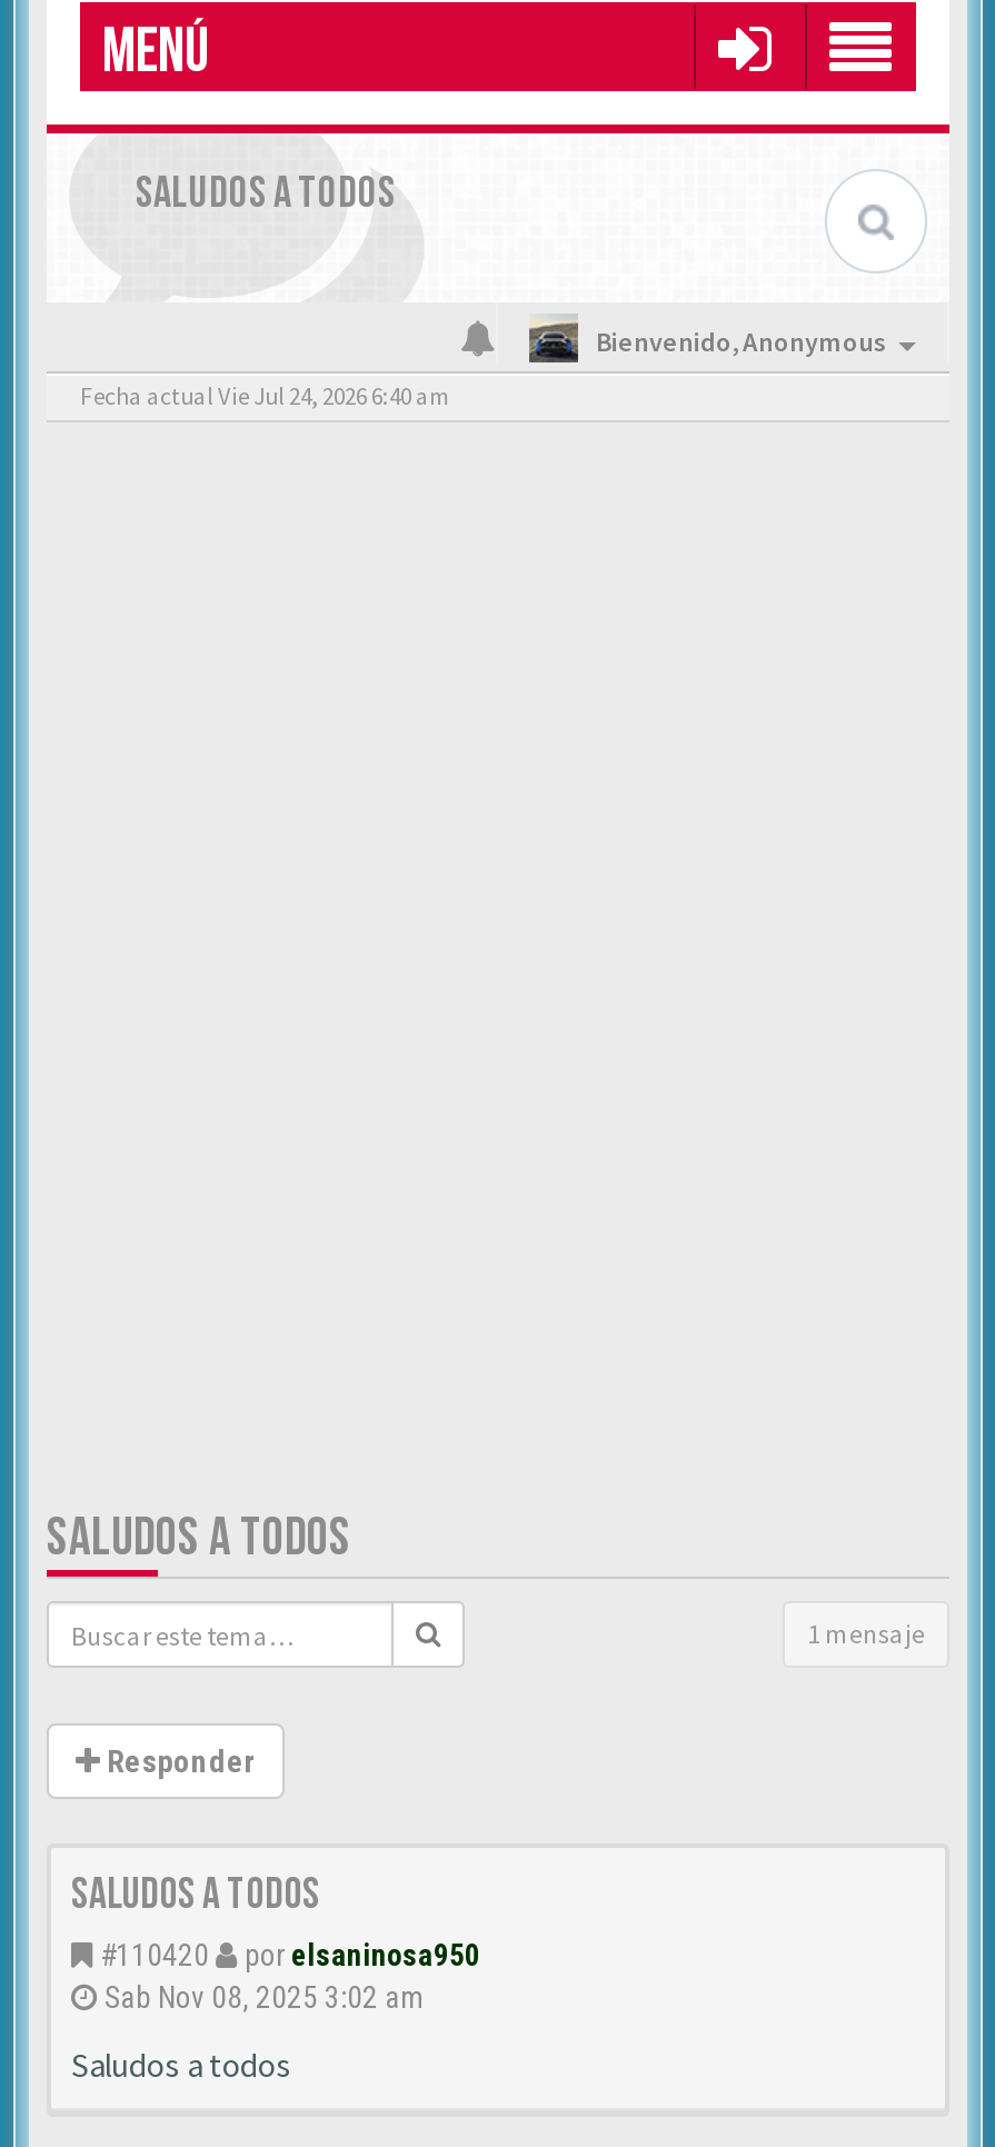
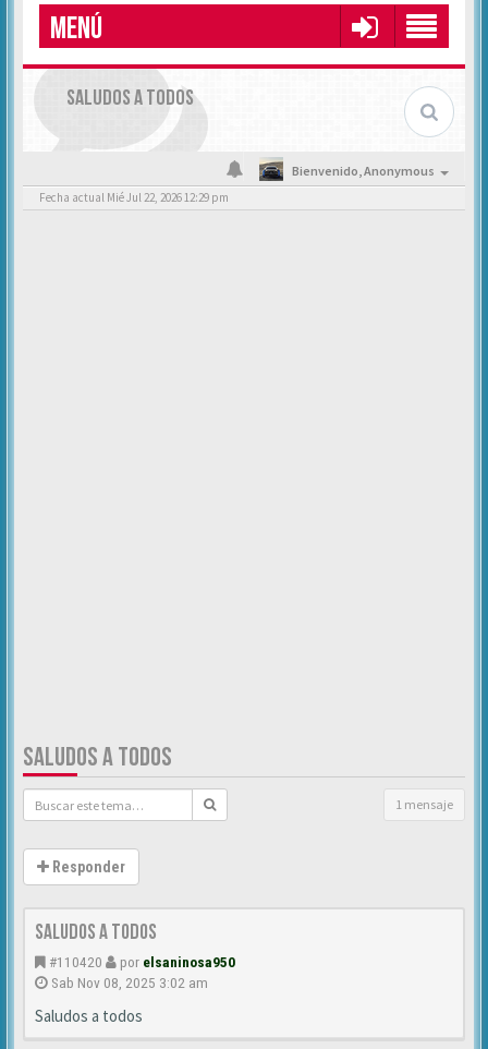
[80,380,449,411] Fecha actual Vie Jul 24, 2026 6:40 am -> [39,190,229,205] Fecha actual Mié Jul 22, 2026 12:29 pm

